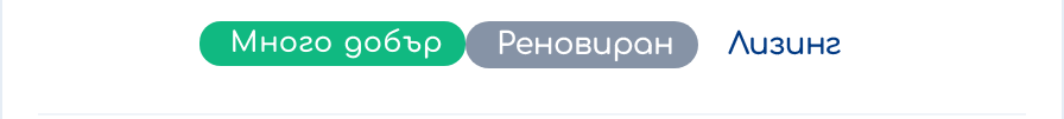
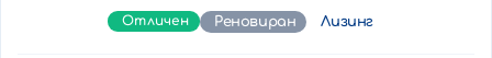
[230,26,442,59] Много добър -> [122,13,189,28] Отличен

